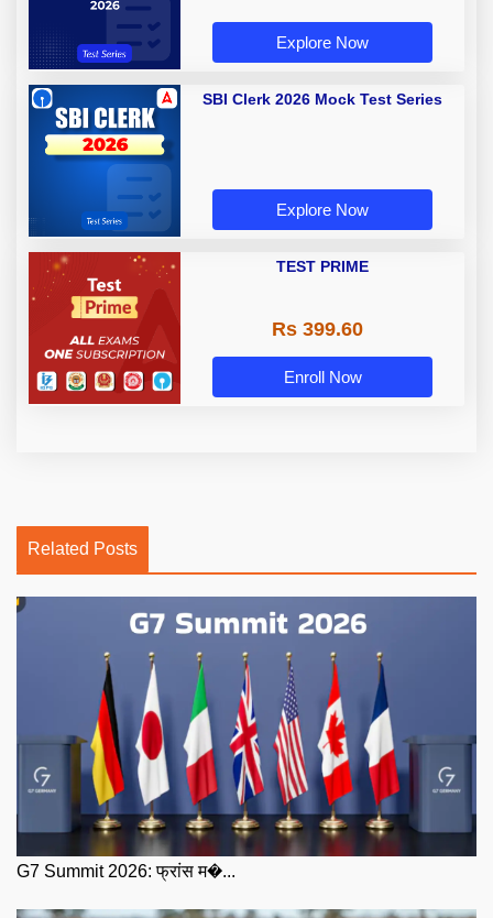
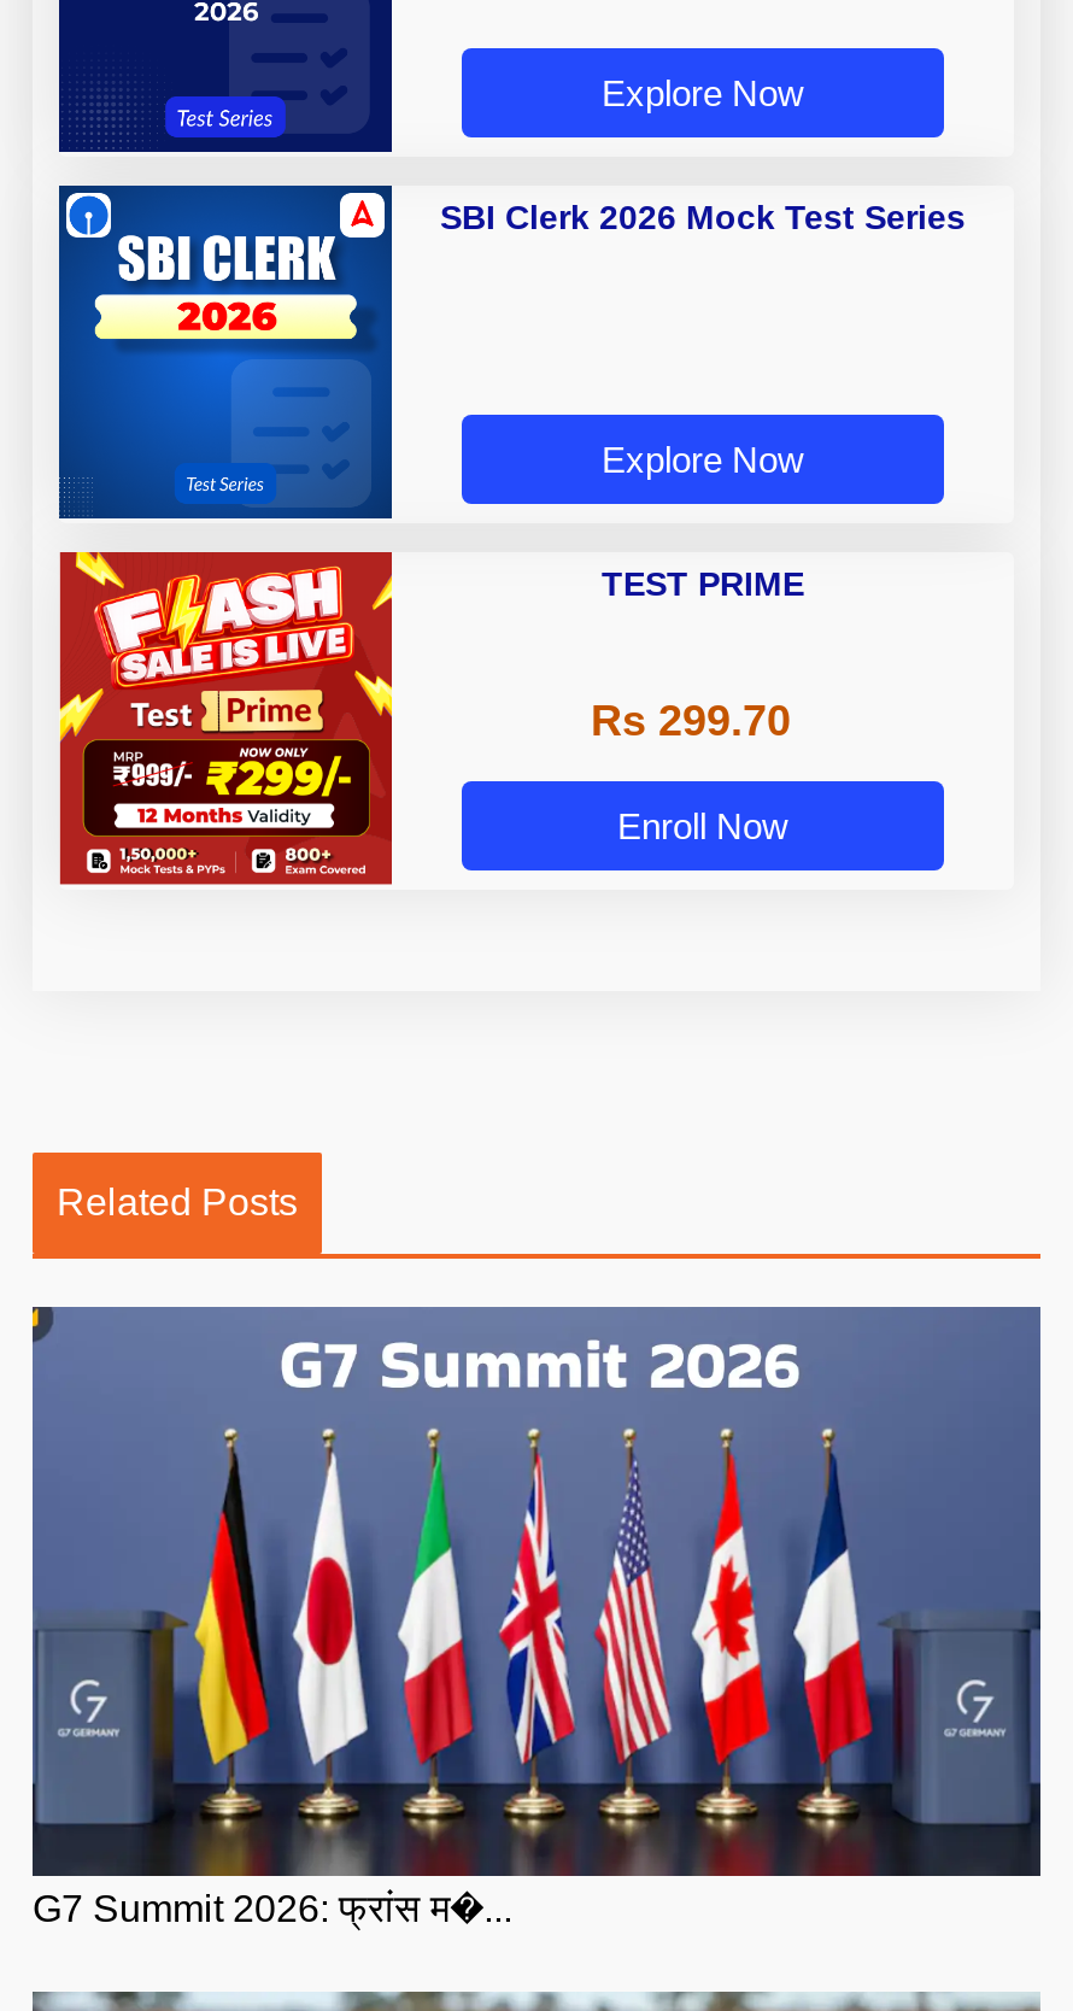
[28,251,182,398] [image] -> [57,550,394,878] [image]
[271,318,363,340] Rs 399.60 -> [591,697,791,746] Rs 299.70

